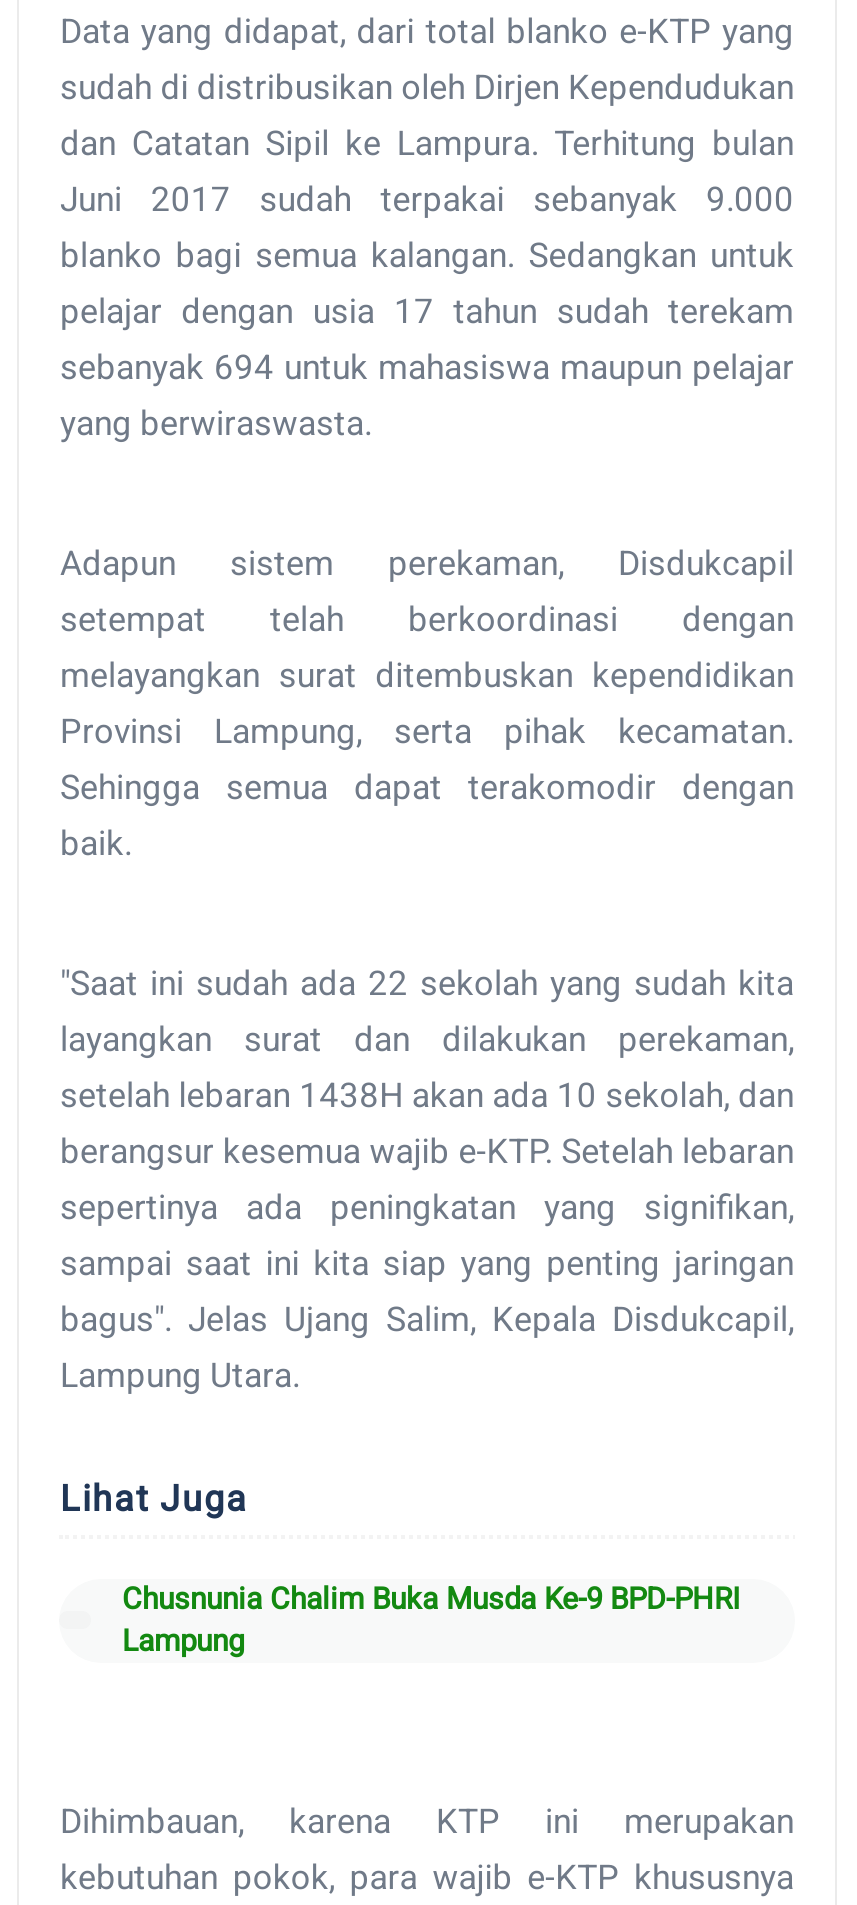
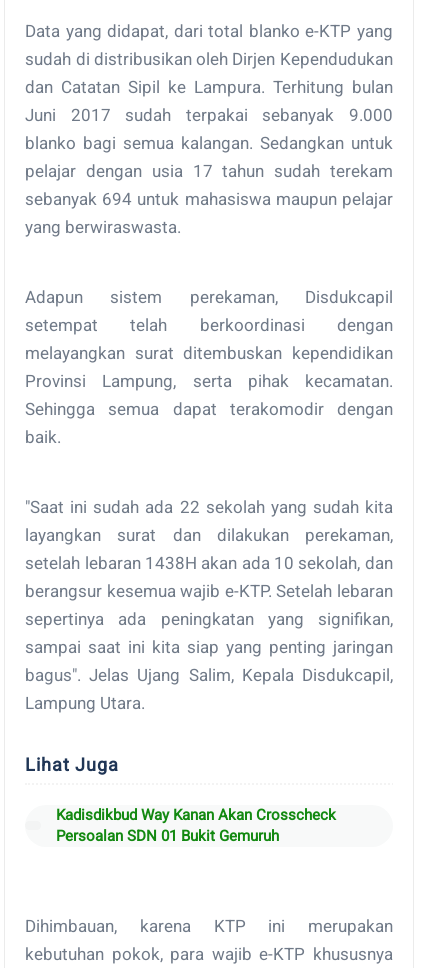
[122,1580,740,1658] Chusnunia Chalim Buka Musda Ke-9 BPD-PHRI | Lampung -> [56,806,336,845] Kadisdikbud Way Kanan Akan Crosscheck | Persoalan SDN 01 Bukit Gemuruh

